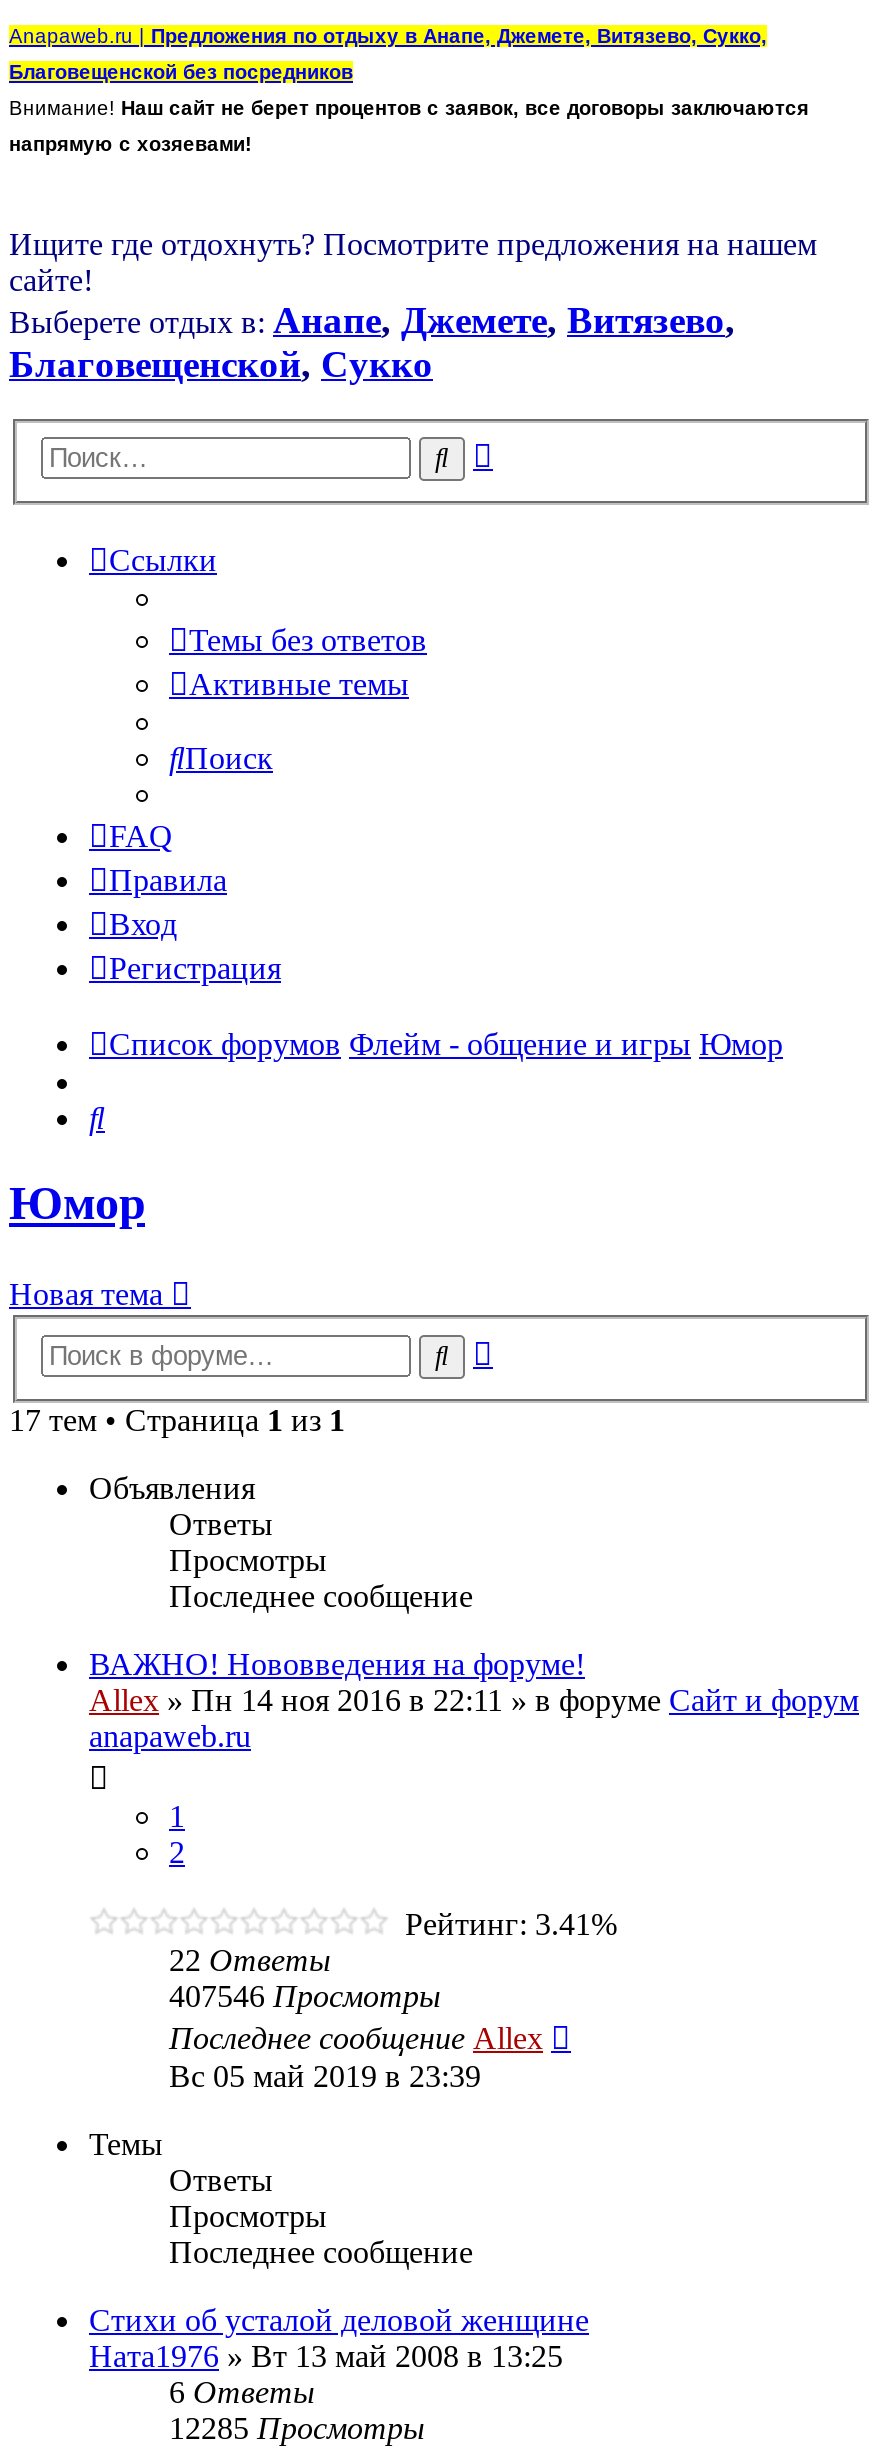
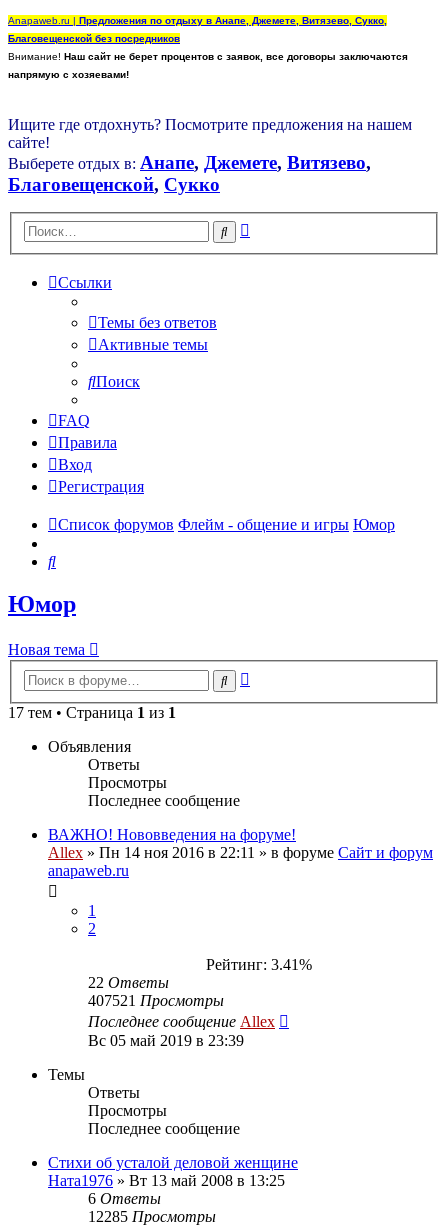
[169,1979,441,2013] 407546 Просмотры -> [88,992,224,1009] 407521 Просмотры

